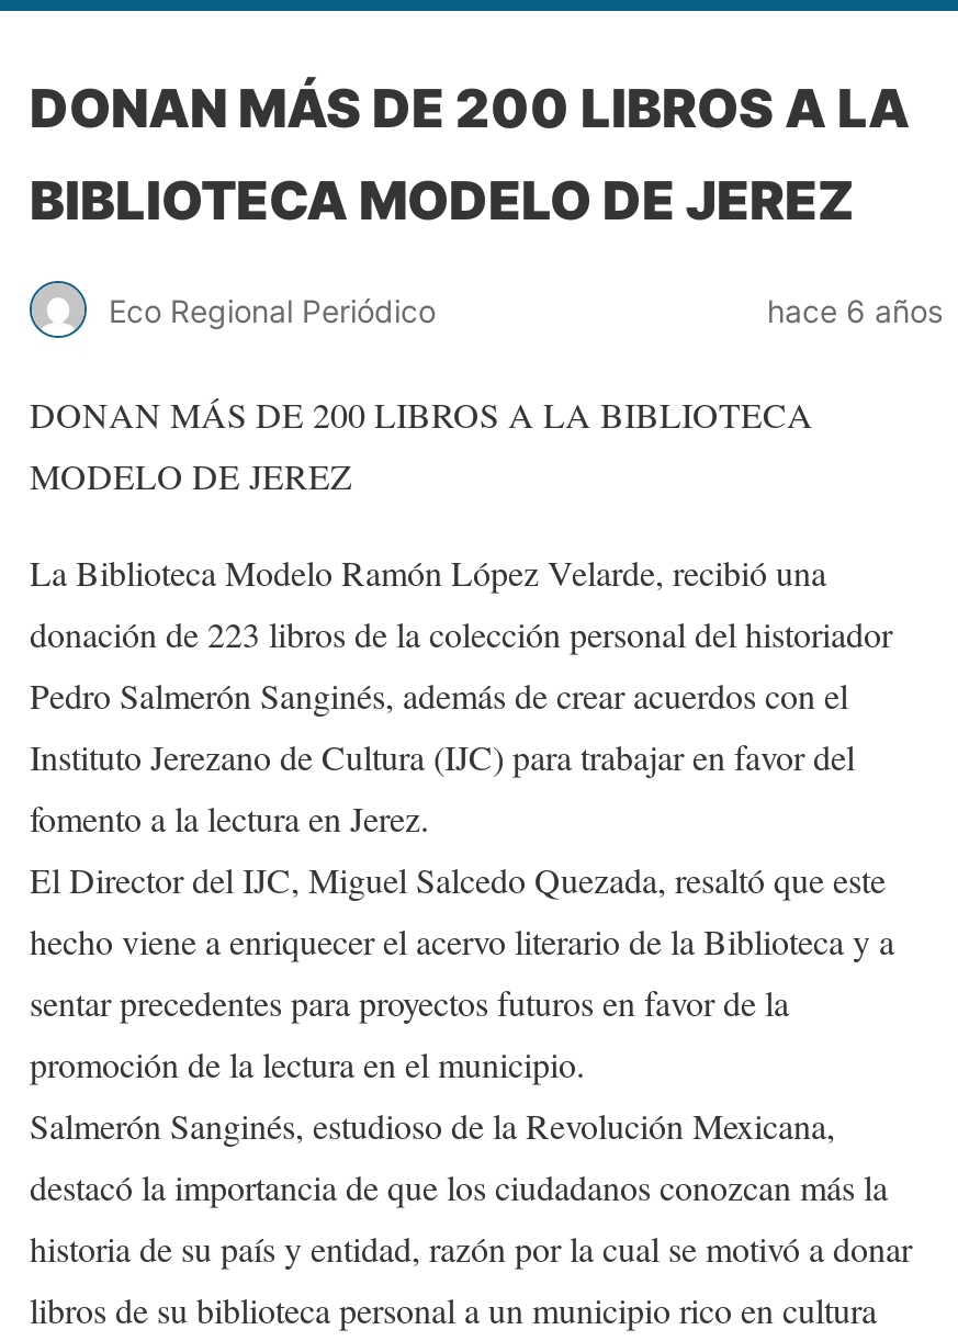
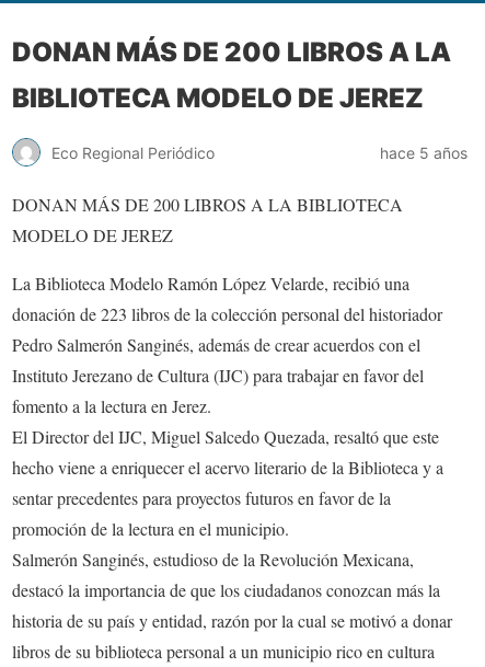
[767,291,943,328] hace 6 años -> [380,143,467,162] hace 5 años

